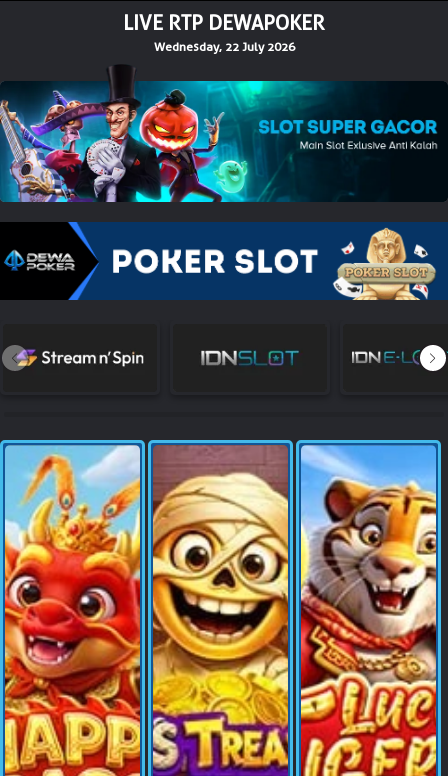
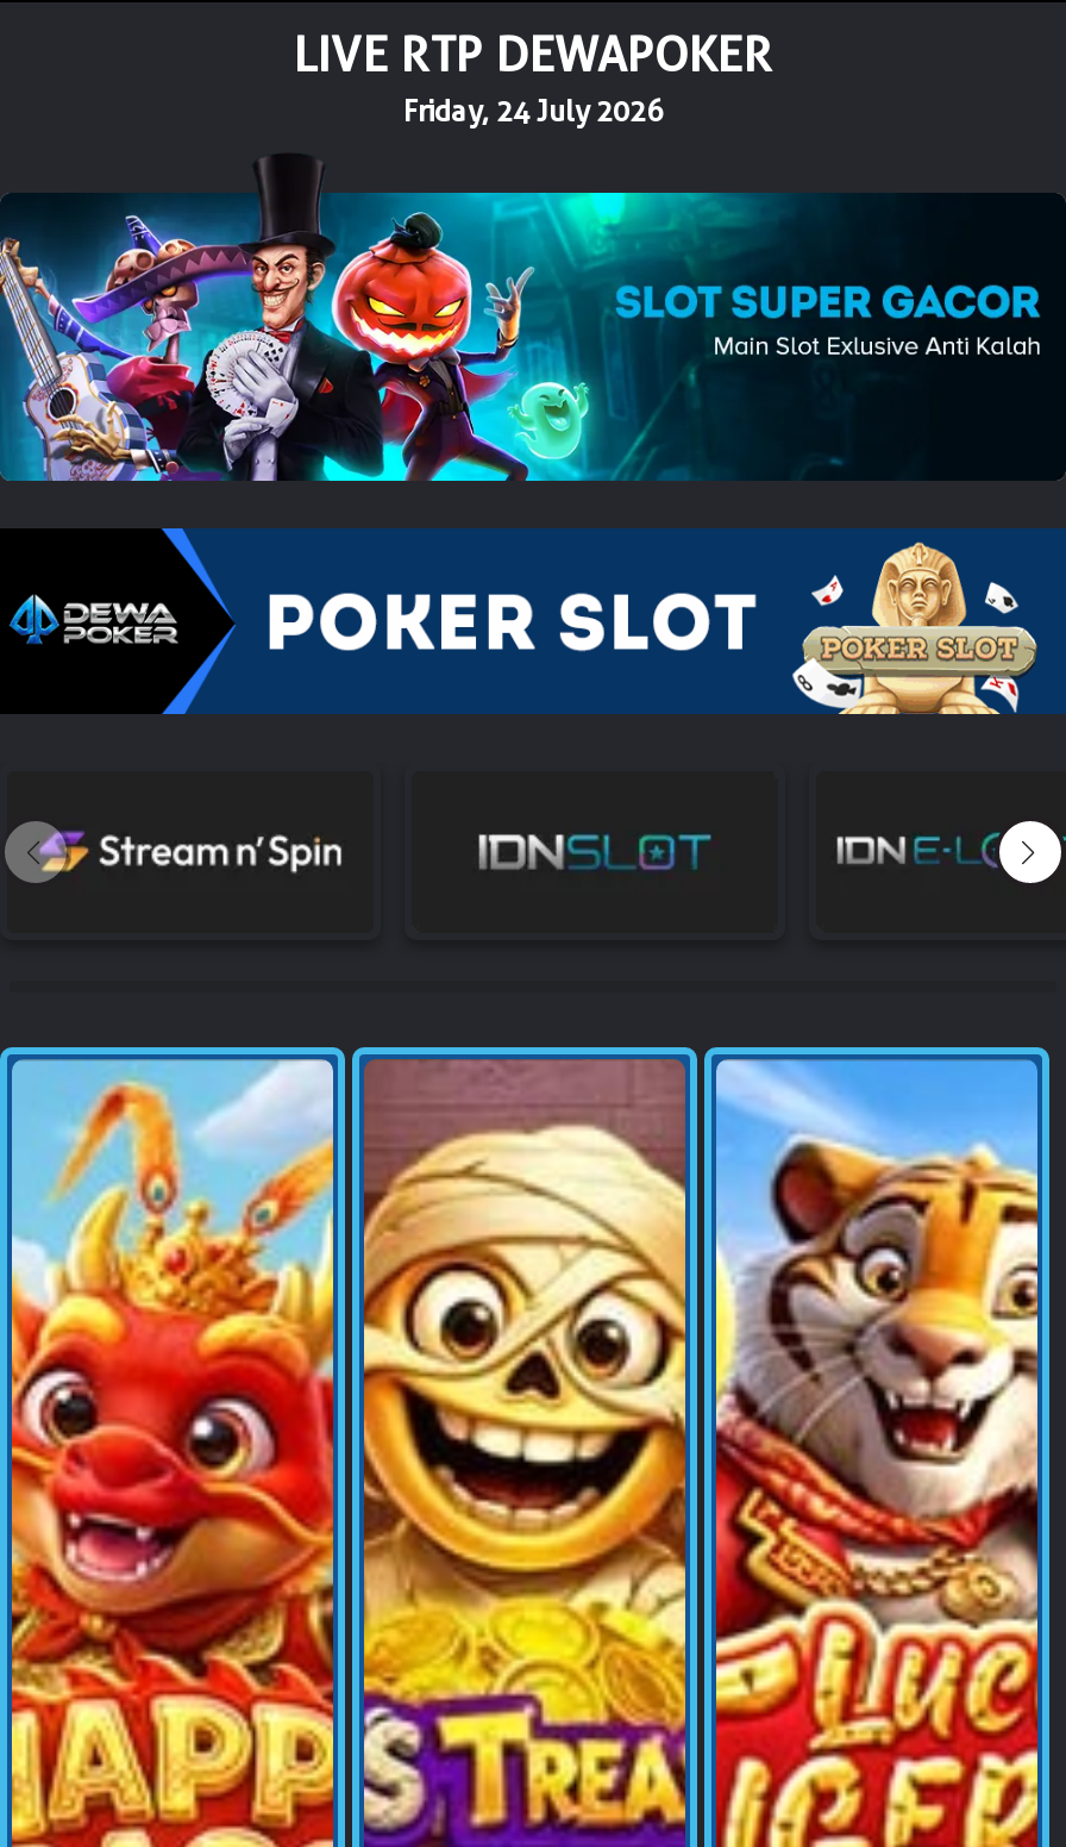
[153,39,294,54] Wednesday, 22 July 2026 -> [403,93,663,129] Friday, 24 July 2026

